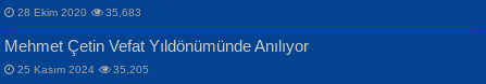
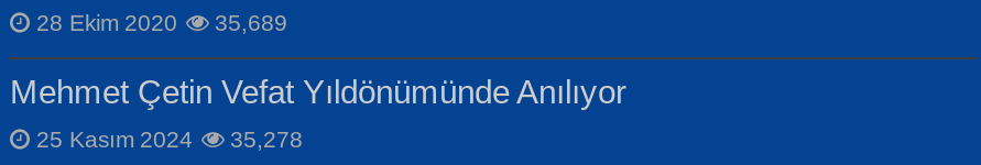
[18,6,142,18] 28 Ekim 2020 35,683 -> [36,11,287,35] 28 Ekim 2020 35,689
[18,64,149,75] 25 Kasım 2024 35,205 -> [36,128,303,152] 25 Kasım 2024 35,278

